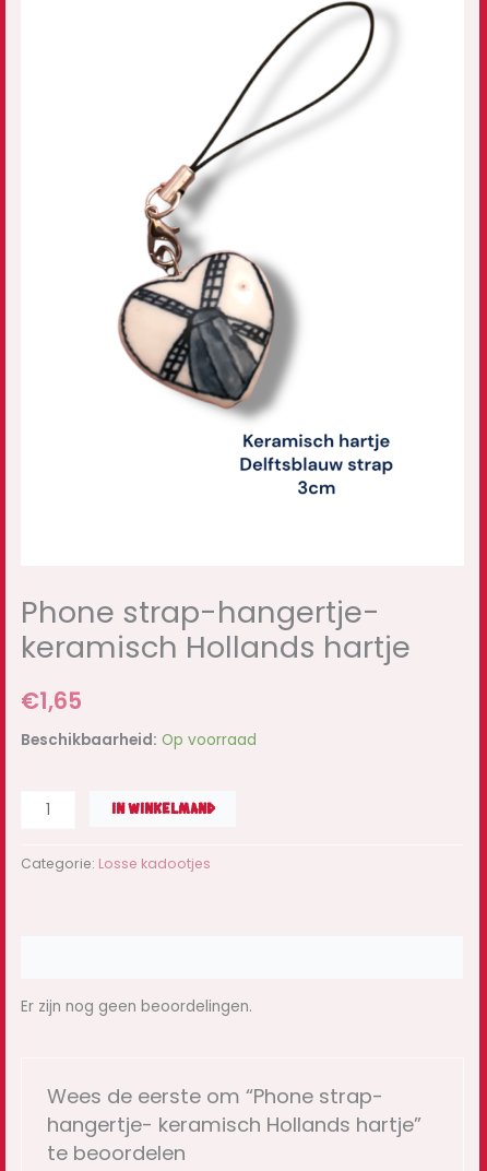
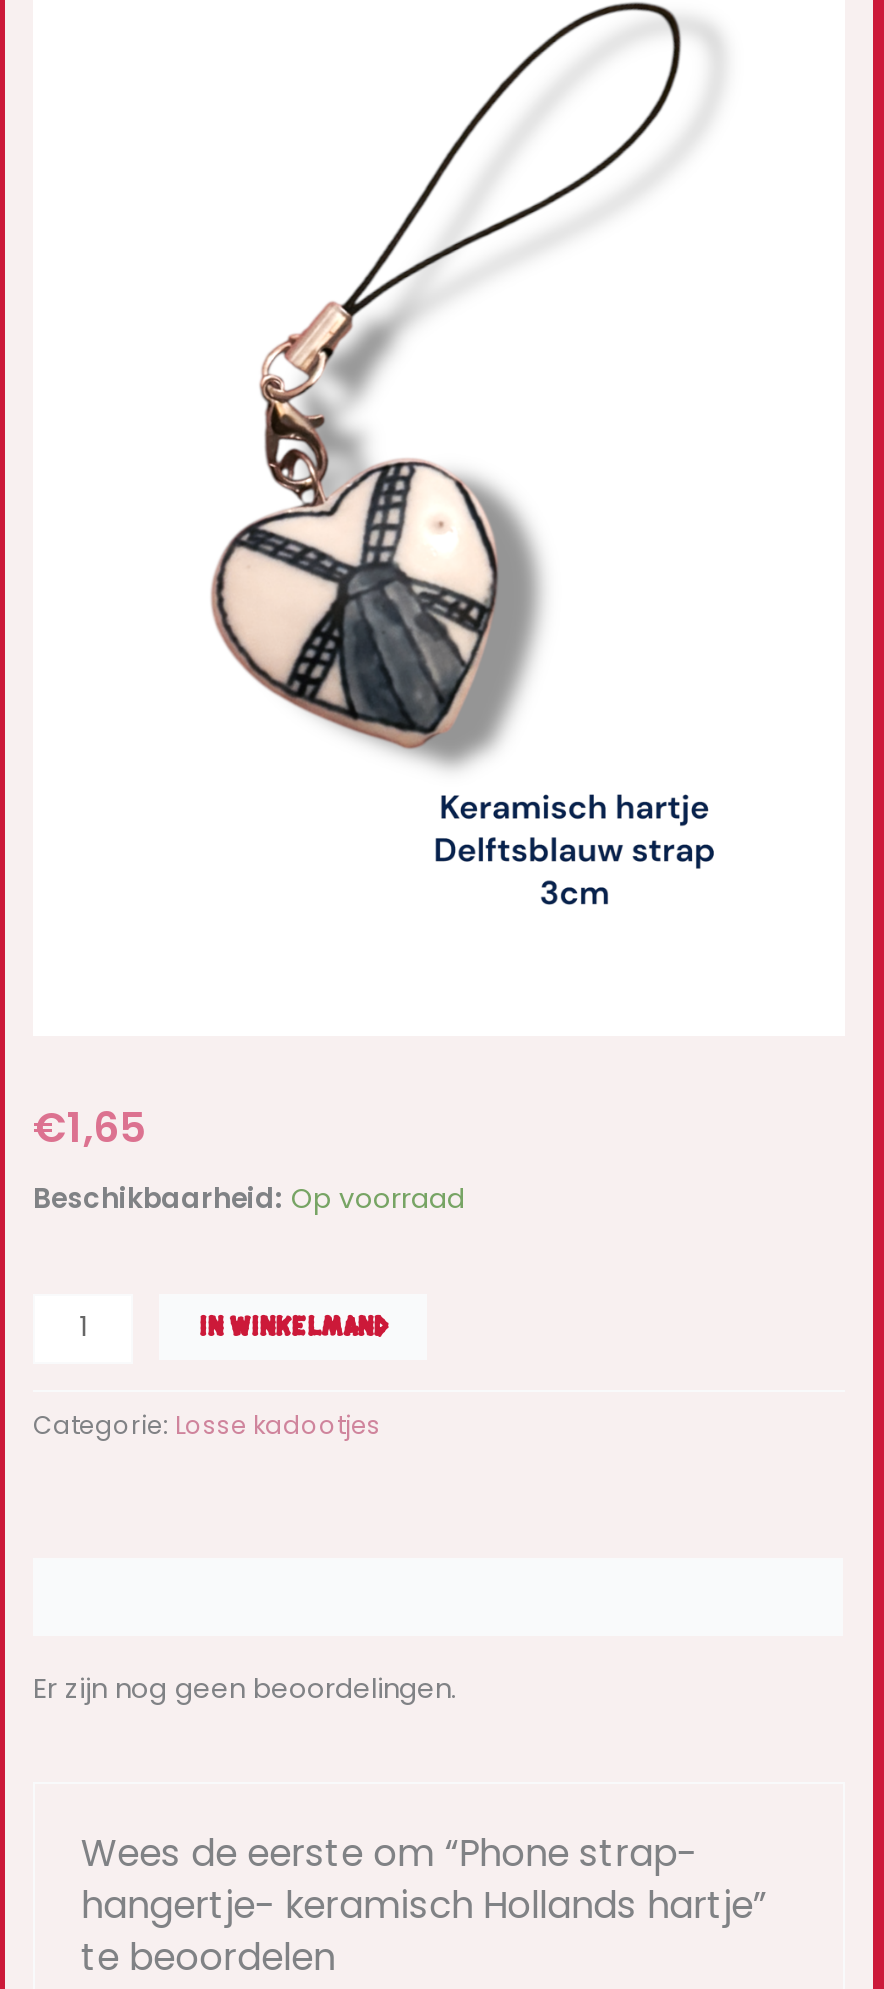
[21,591,411,669] Phone strap-hangertje- | keramisch Hollands hartje -> none

